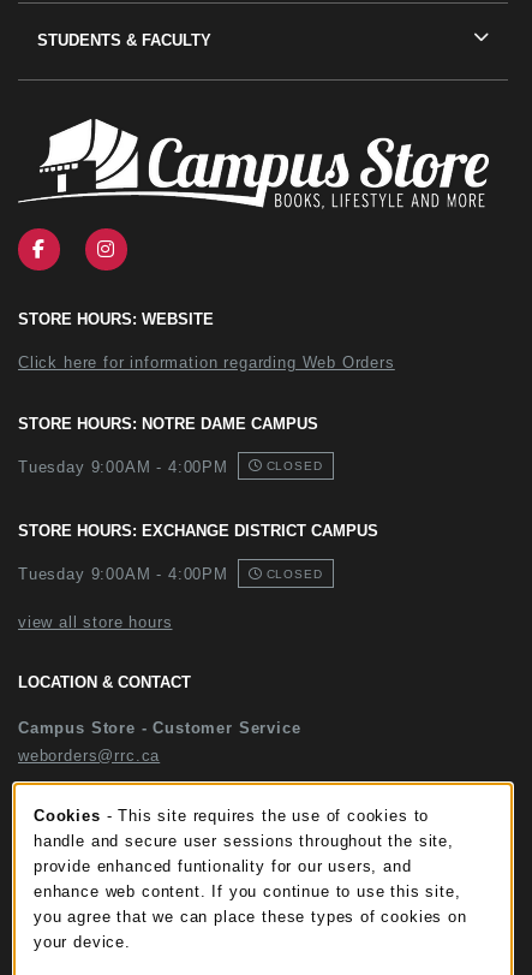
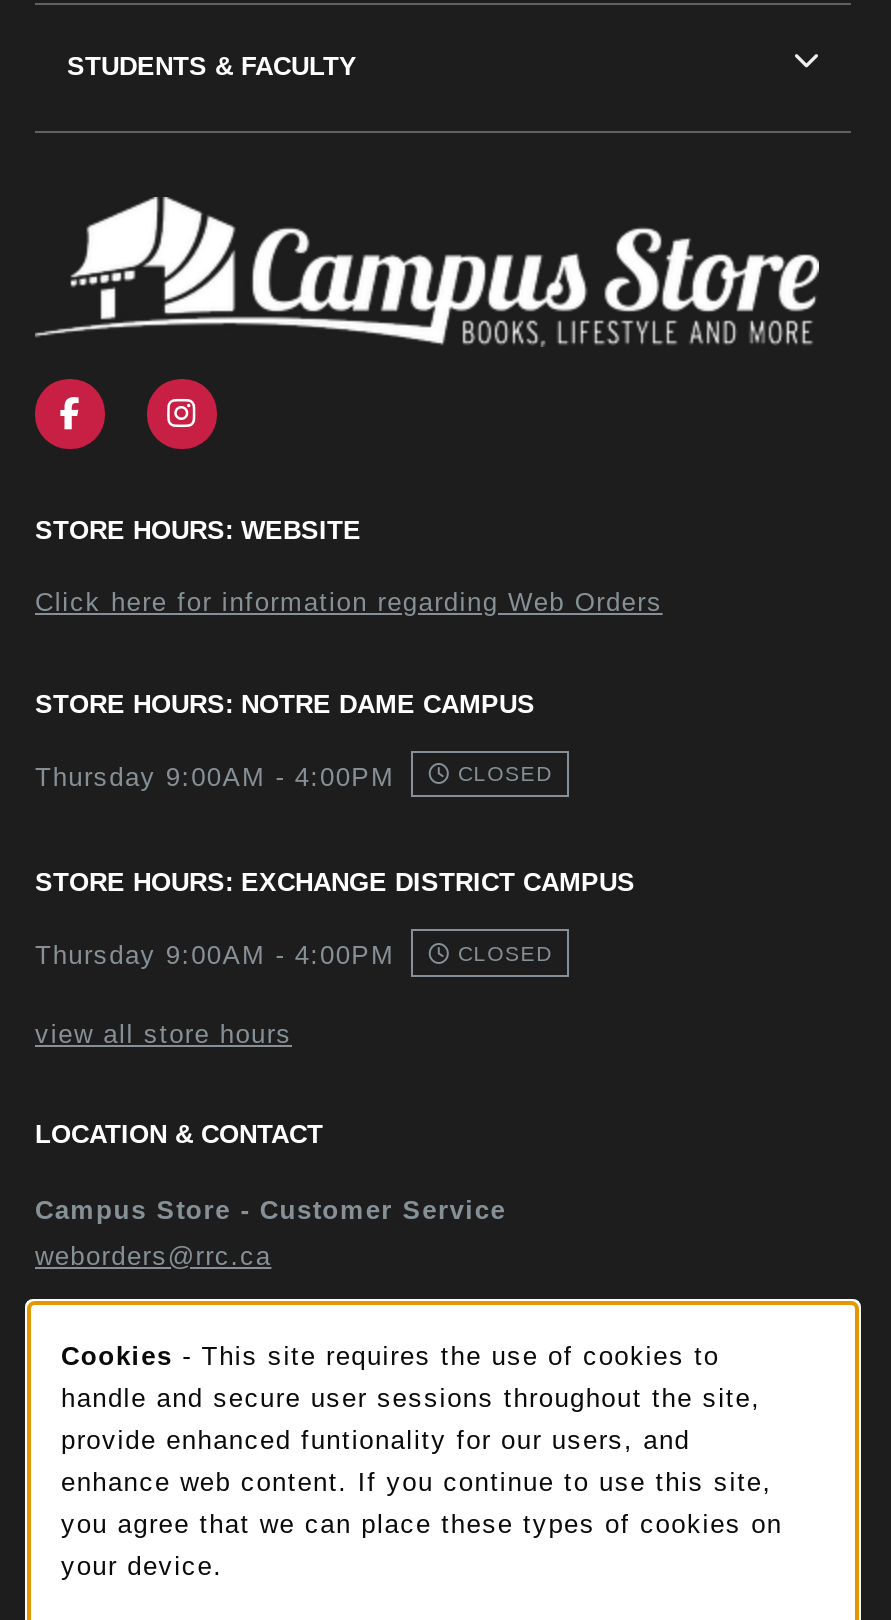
[18,458,228,476] Tuesday 9:00AM - 4:00PM -> [35,761,395,791] Thursday 9:00AM - 4:00PM
[18,566,228,584] Tuesday 9:00AM - 4:00PM -> [35,940,395,970] Thursday 9:00AM - 4:00PM

